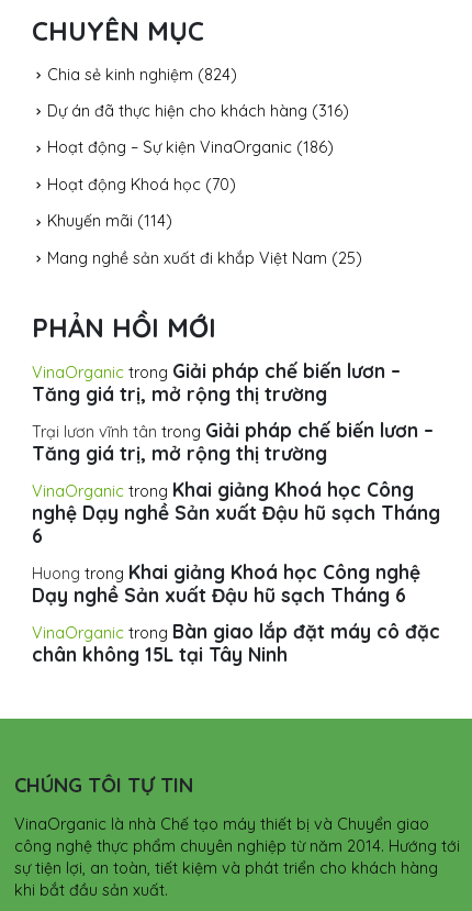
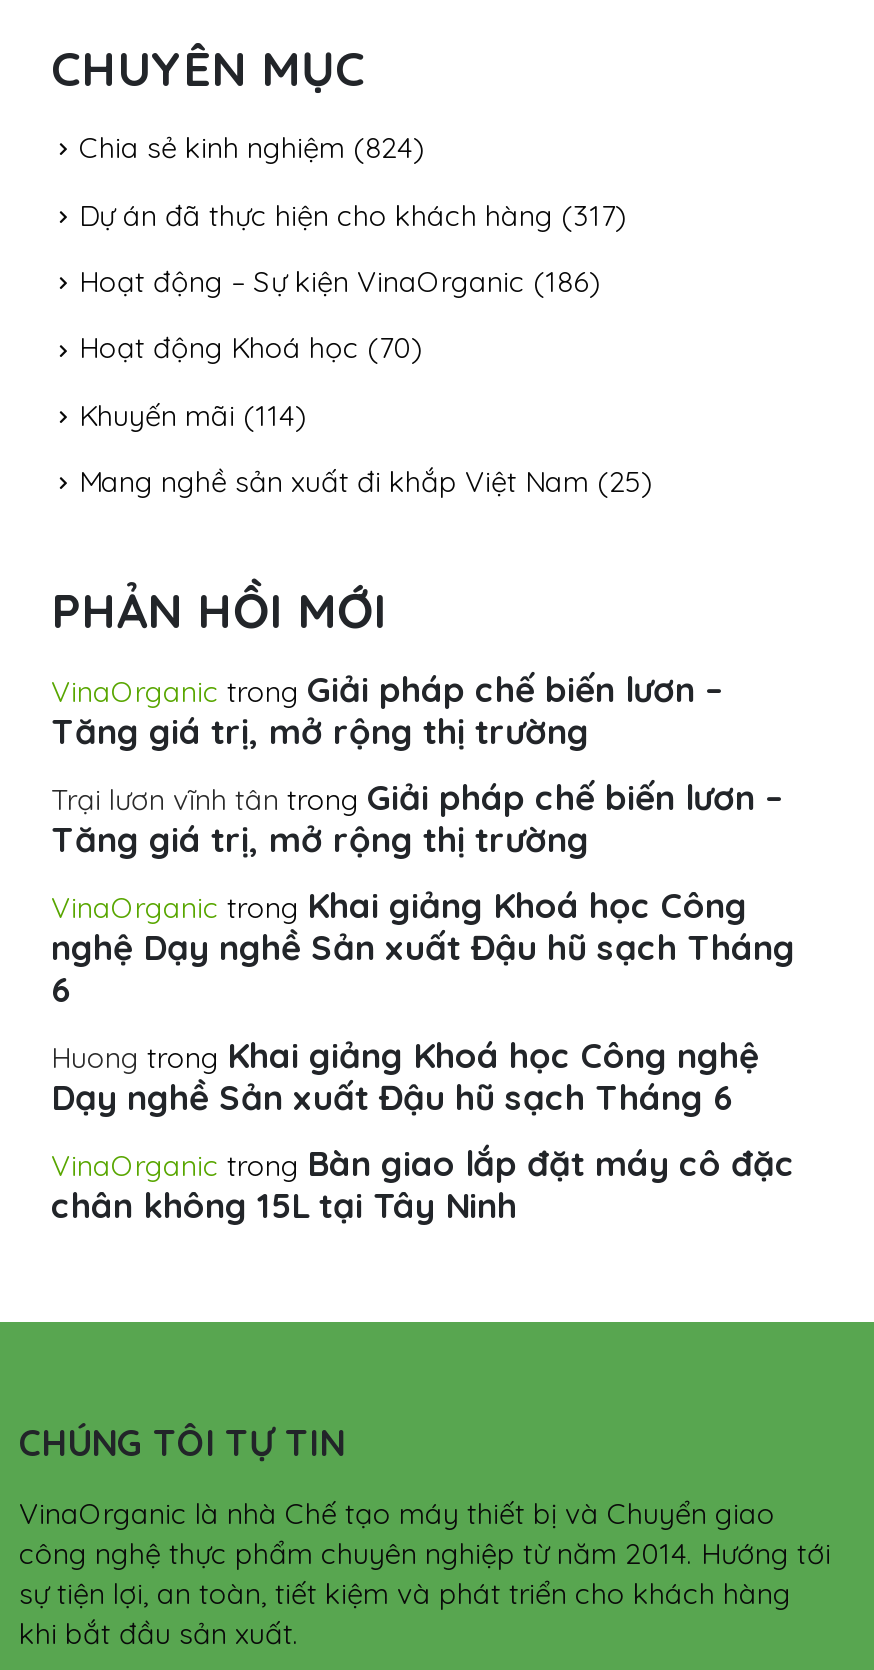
[47,101,349,121] Dự án đã thực hiện cho khách hàng (316) -> [79,197,627,233] Dự án đã thực hiện cho khách hàng (317)

